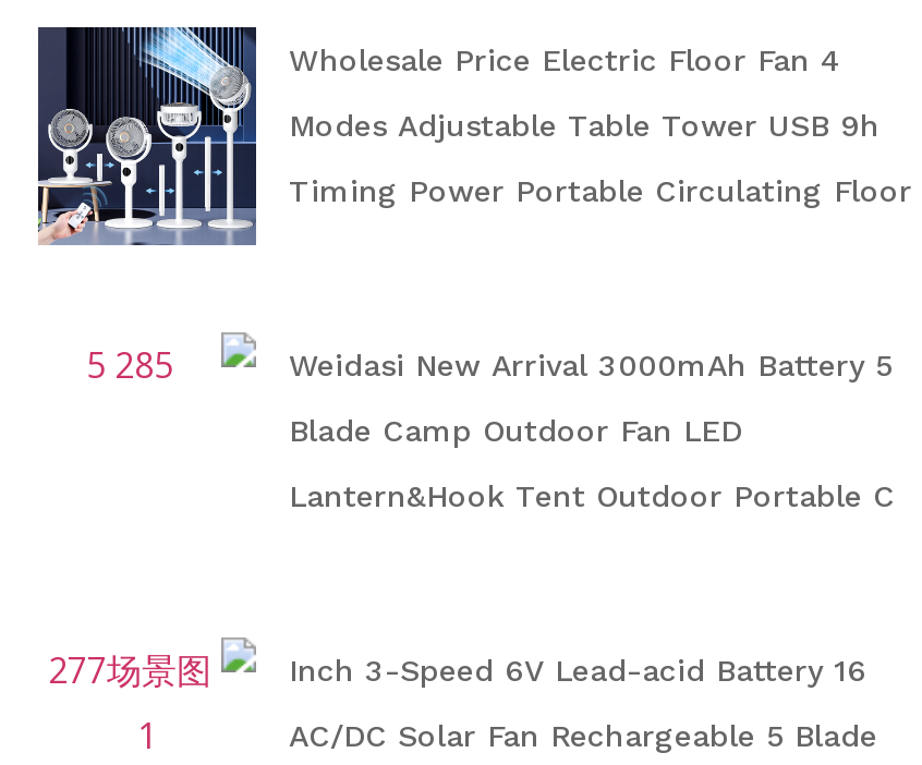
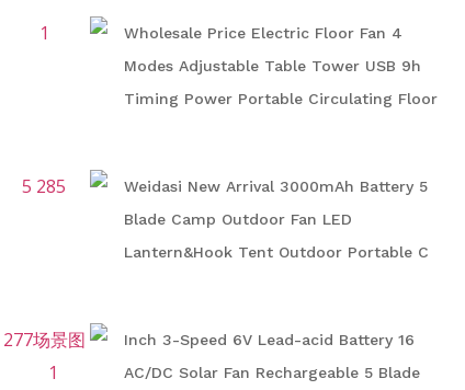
[36,25,258,247] [image] -> none

